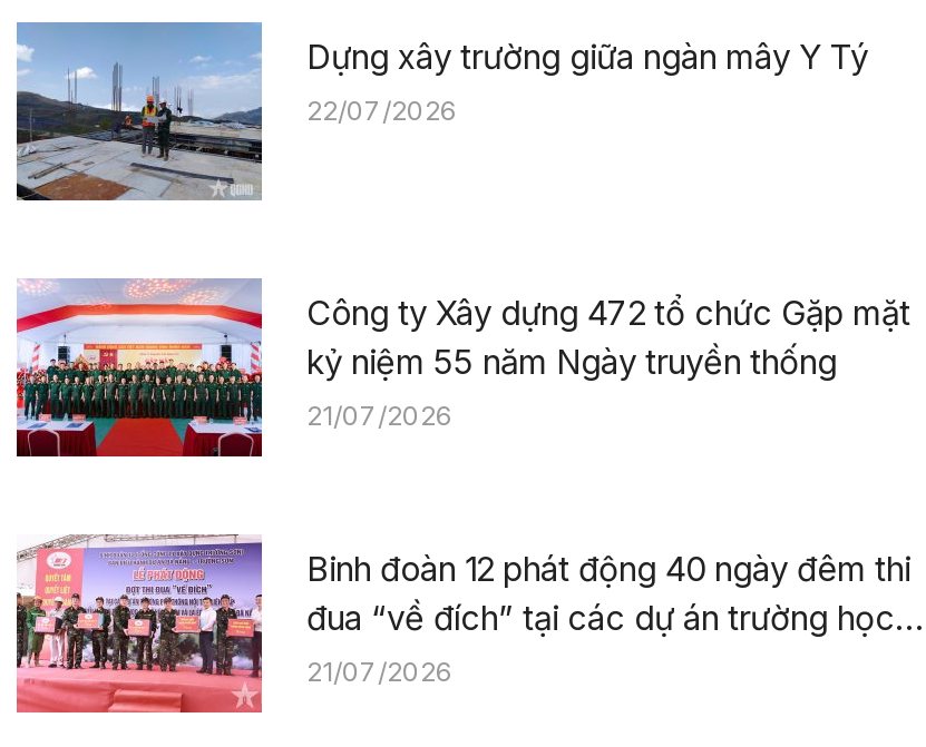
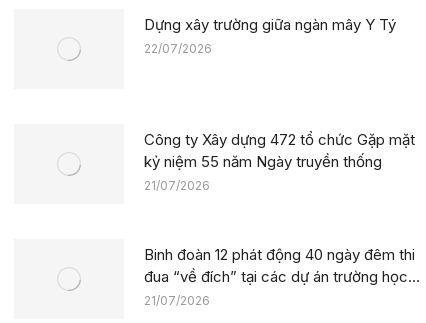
[14,20,264,203] [image] -> none
[14,278,264,459] [image] -> none
[14,534,264,715] [image] -> none

